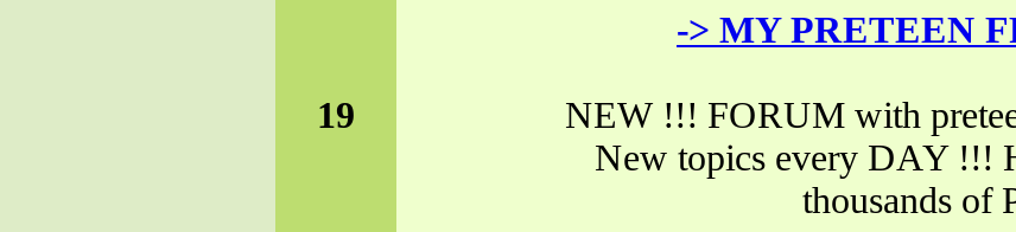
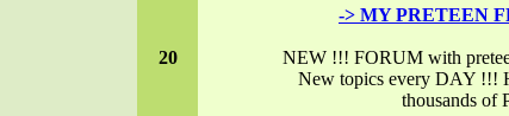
[317,95,355,135] 19 -> [158,47,177,67] 20

